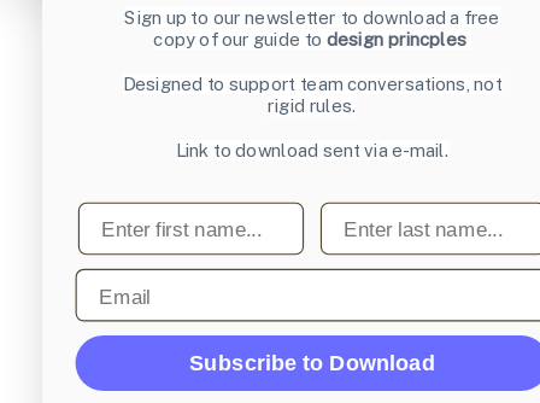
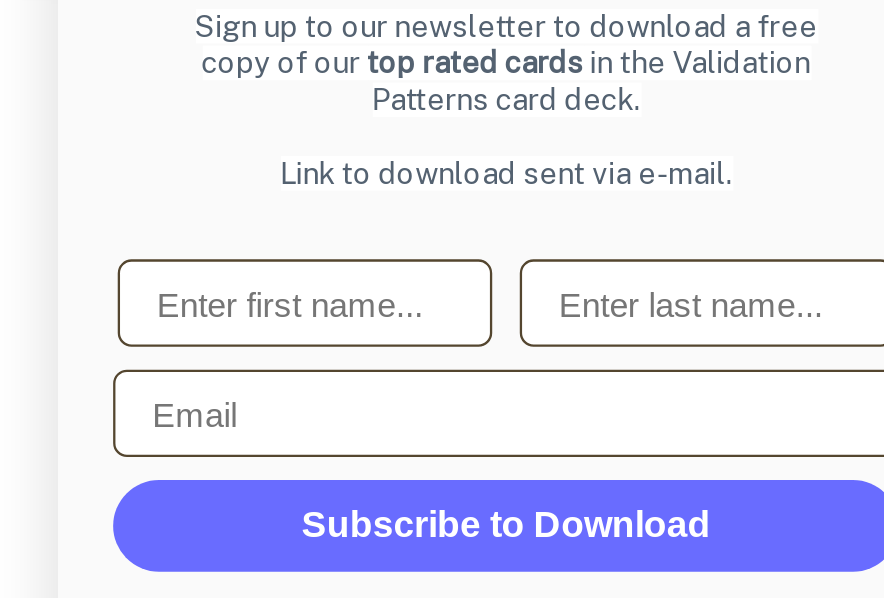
[122,29,502,116] copy of our guide to design princples | Designed to support team conversations, not | rigid rules. -> [202,46,810,117] copy of our top rated cards in the Validation | Patterns card deck.

